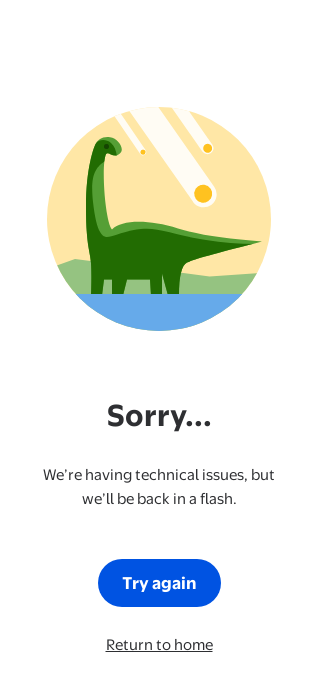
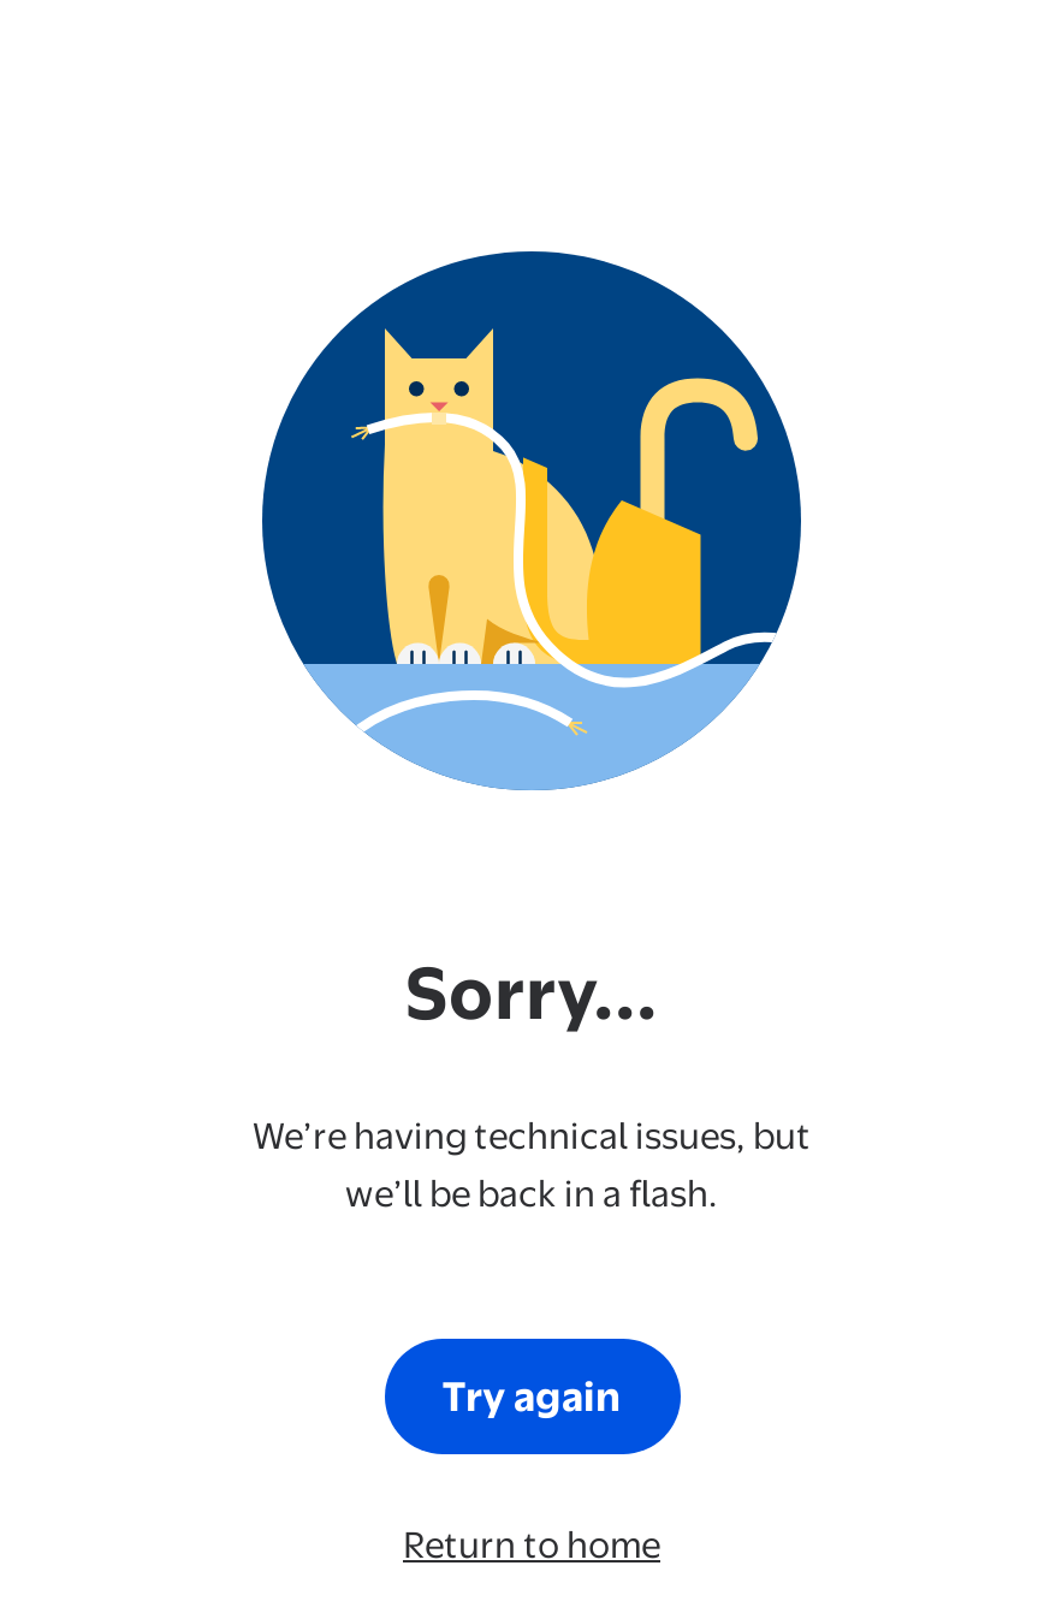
[47,107,271,308] [image] -> [260,249,803,737] [image]

